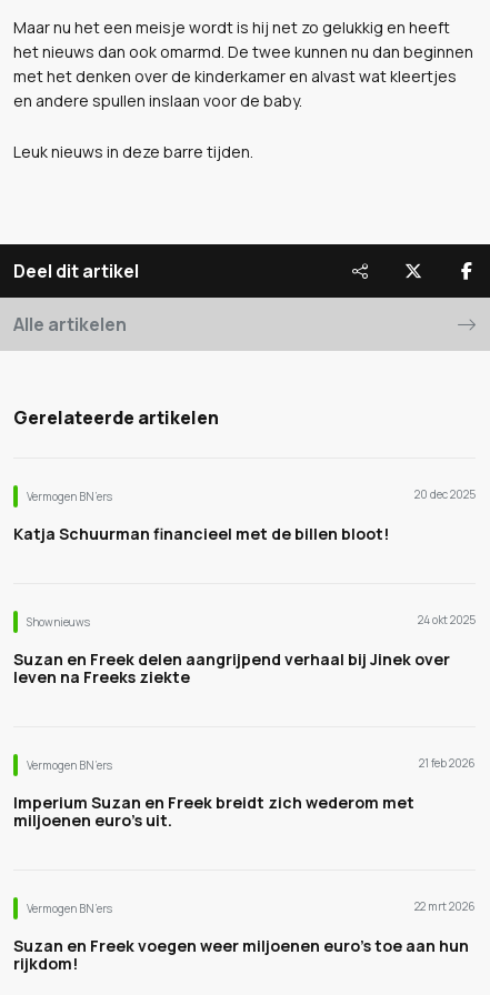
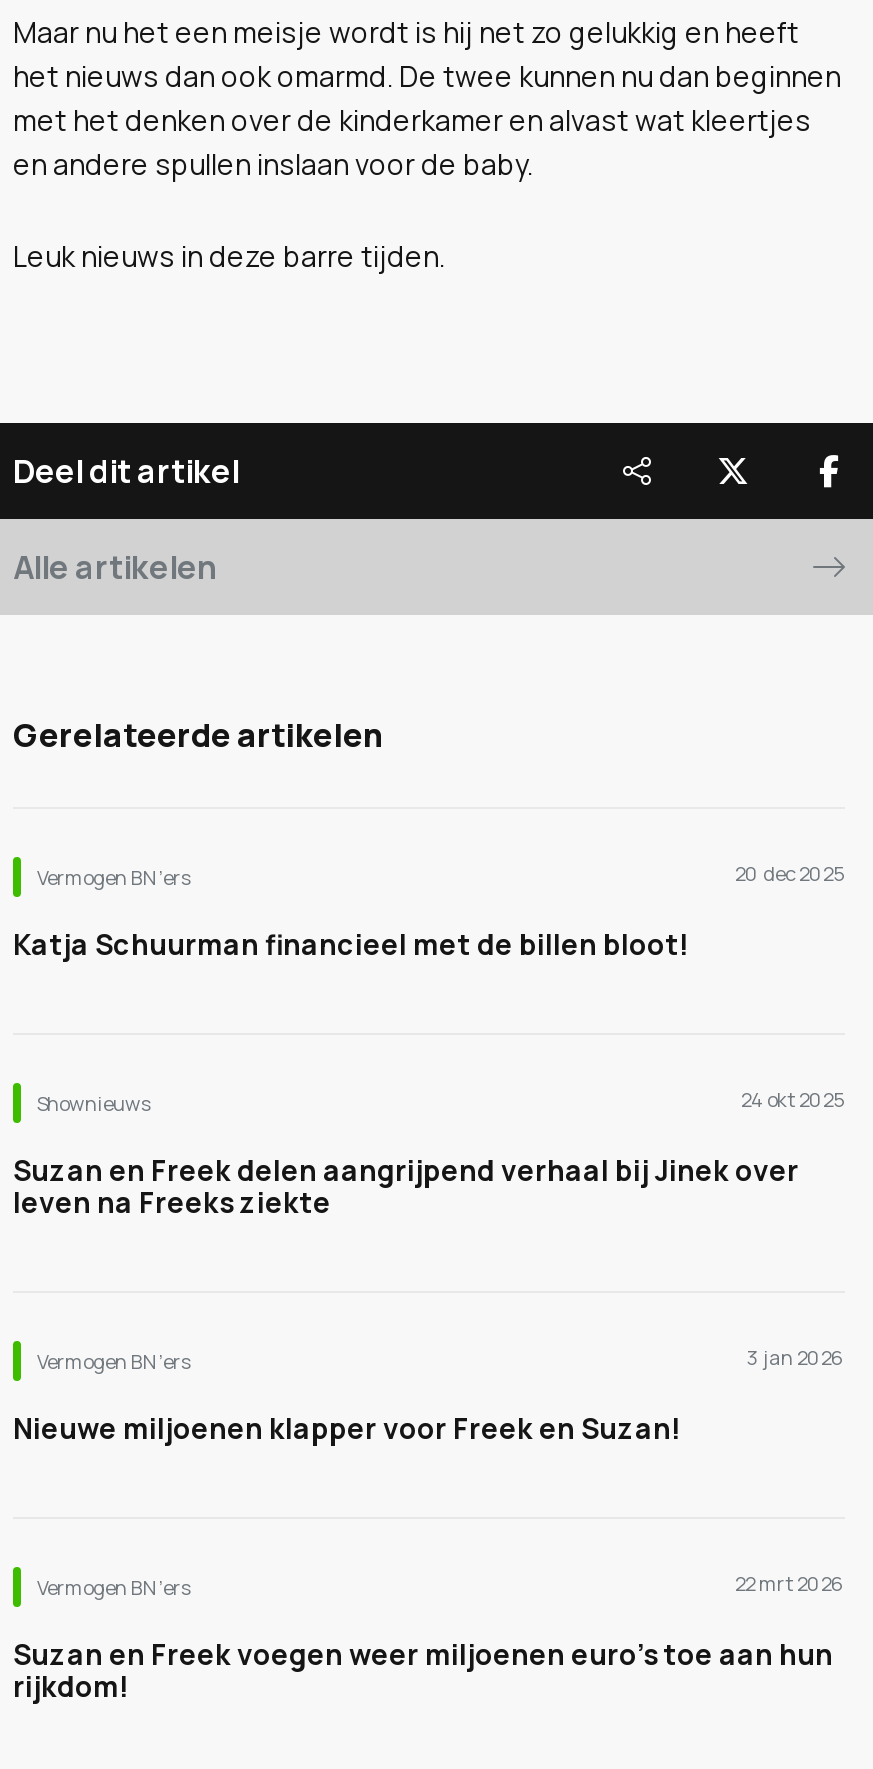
[419,755,476,771] 21 feb 2026 -> [747,1343,845,1371] 3 jan 2026
[13,792,414,831] Imperium Suzan en Freek breidt zich wederom met | miljoenen euro's uit. -> [13,1409,681,1447] Nieuwe miljoenen klapper voor Freek en Suzan!

